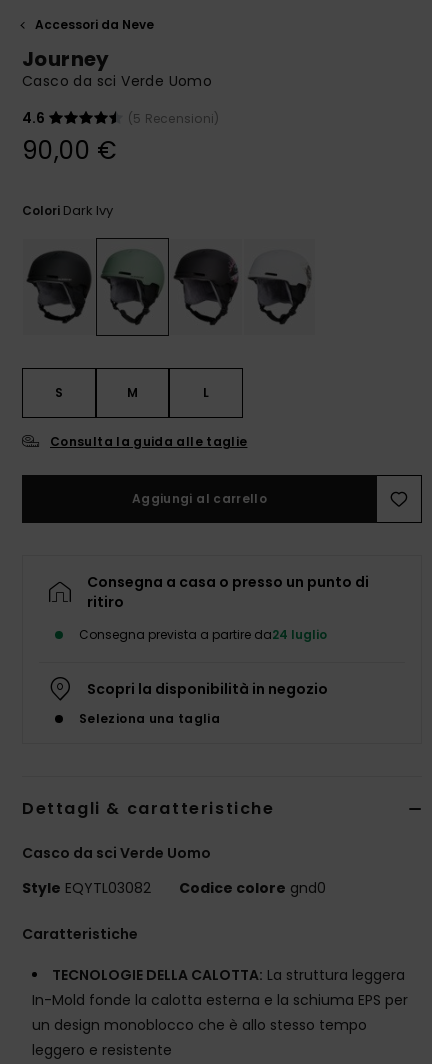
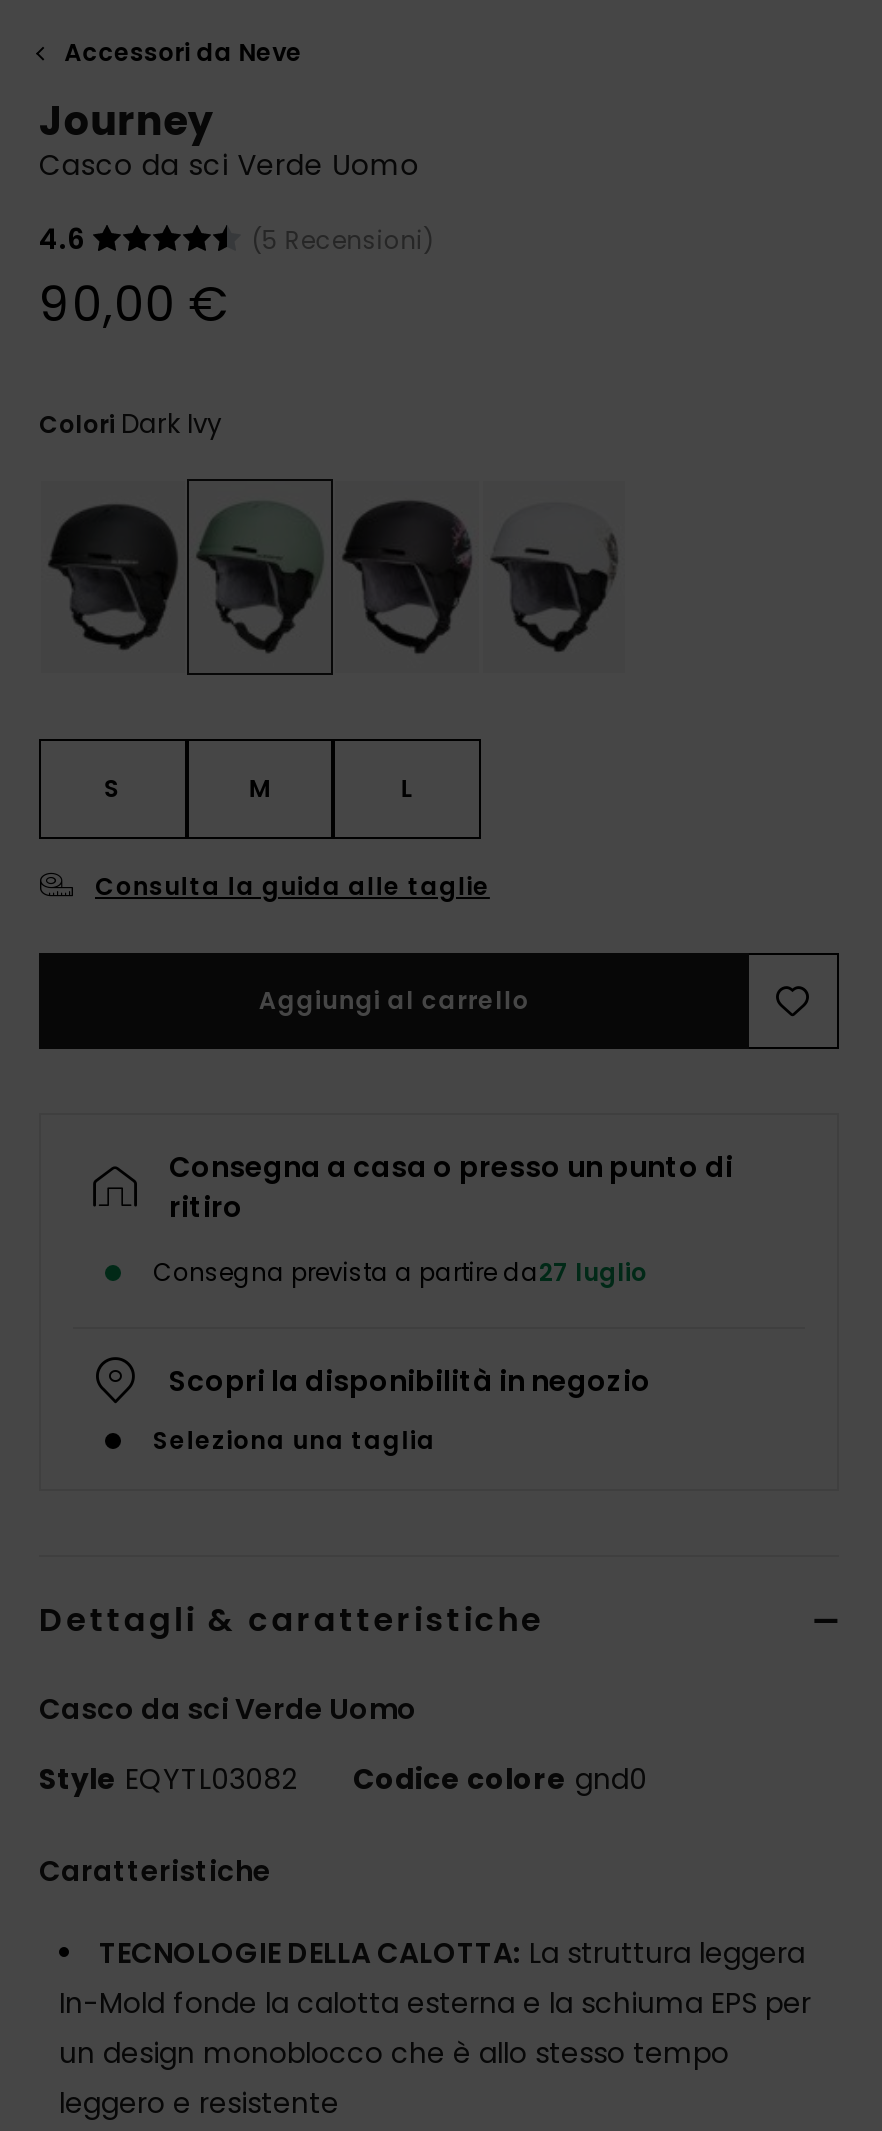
[79,626,327,643] Consegna prevista a partire da24 luglio -> [153,1255,647,1289] Consegna prevista a partire da27 luglio

